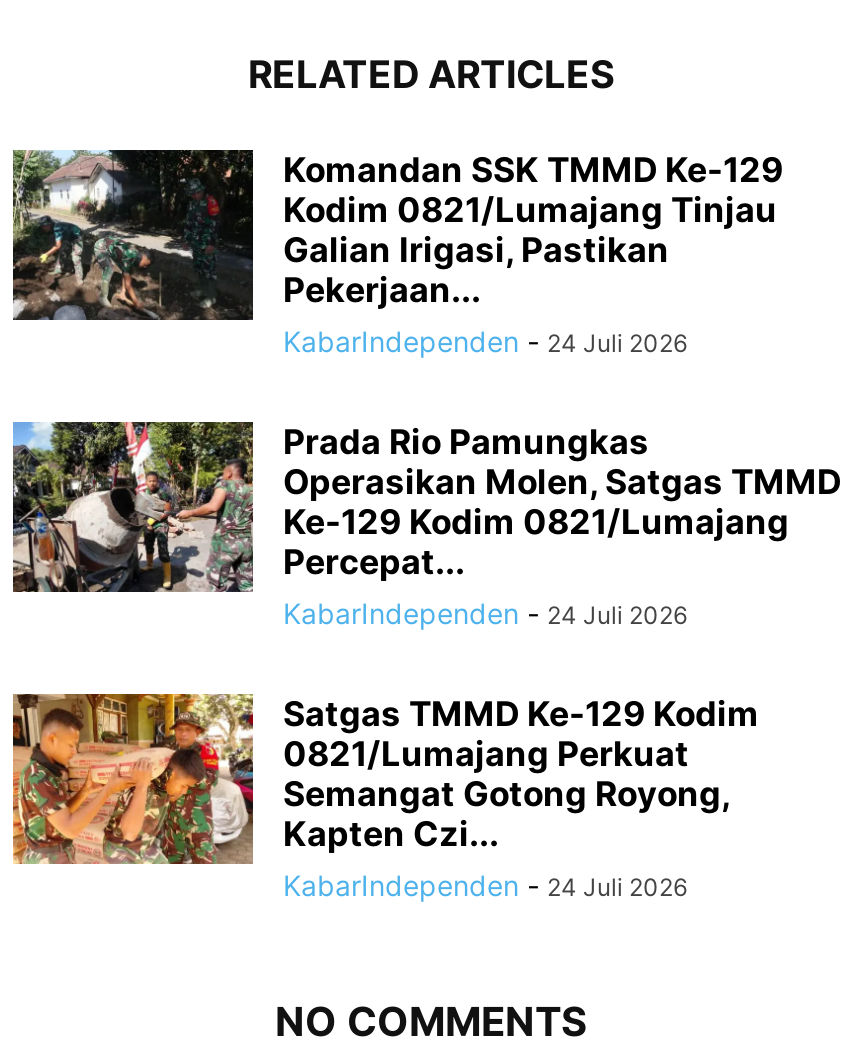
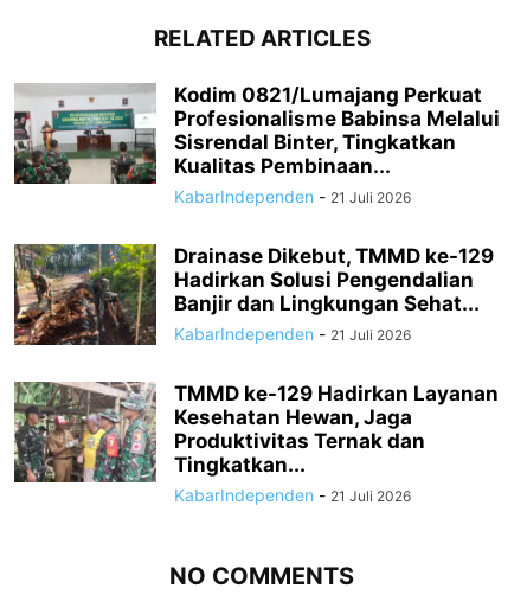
[11,148,783,358] [image] | Komandan SSK TMMD Ke-129 | Kodim 0821/Lumajang Tinjau | Galian Irigasi, Pastikan | Pekerjaan... | KabarIndependen - 24 Juli 2026 -> [13,83,500,206] [image] | Kodim 0821/Lumajang Perkuat | Profesionalisme Babinsa Melalui | Sisrendal Binter, Tingkatkan | Kualitas Pembinaan... | KabarIndependen - 21 Juli 2026
[11,420,841,630] [image] | Prada Rio Pamungkas | Operasikan Molen, Satgas TMMD | Ke-129 Kodim 0821/Lumajang | Percepat... | KabarIndependen - 24 Juli 2026 -> [13,243,494,346] [image] | Drainase Dikebut, TMMD ke-129 | Hadirkan Solusi Pengendalian | Banjir dan Lingkungan Sehat... | KabarIndependen - 21 Juli 2026
[11,692,759,902] [image] | Satgas TMMD Ke-129 Kodim | 0821/Lumajang Perkuat | Semangat Gotong Royong, | Kapten Czi... | KabarIndependen - 24 Juli 2026 -> [13,381,499,505] [image] | TMMD ke-129 Hadirkan Layanan | Kesehatan Hewan, Jaga | Produktivitas Ternak dan | Tingkatkan... | KabarIndependen - 21 Juli 2026

